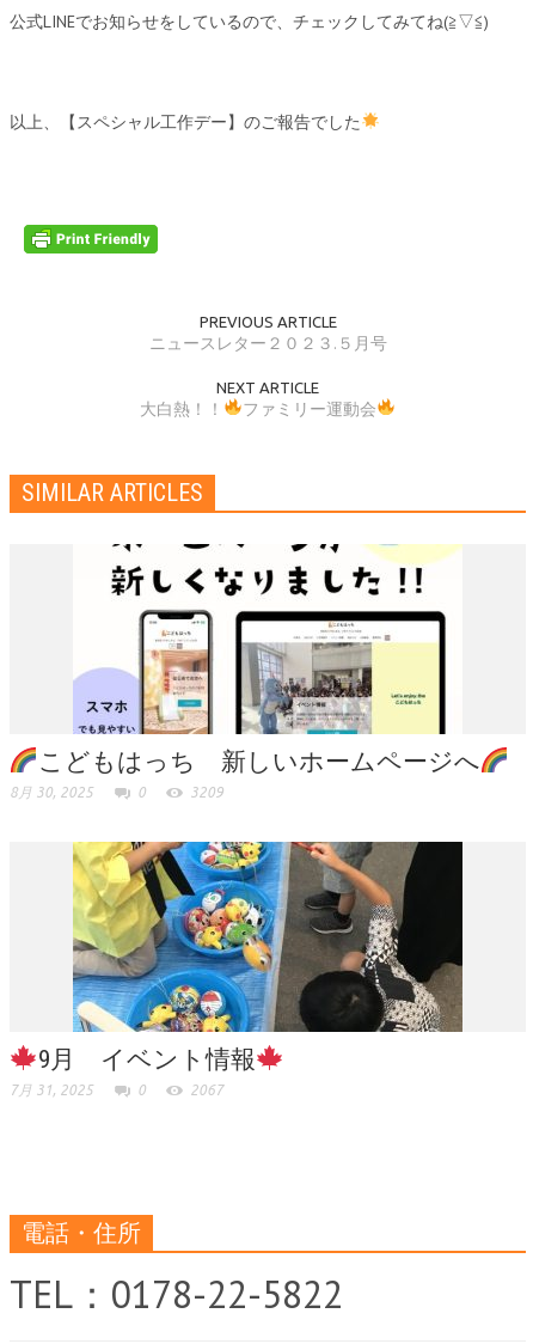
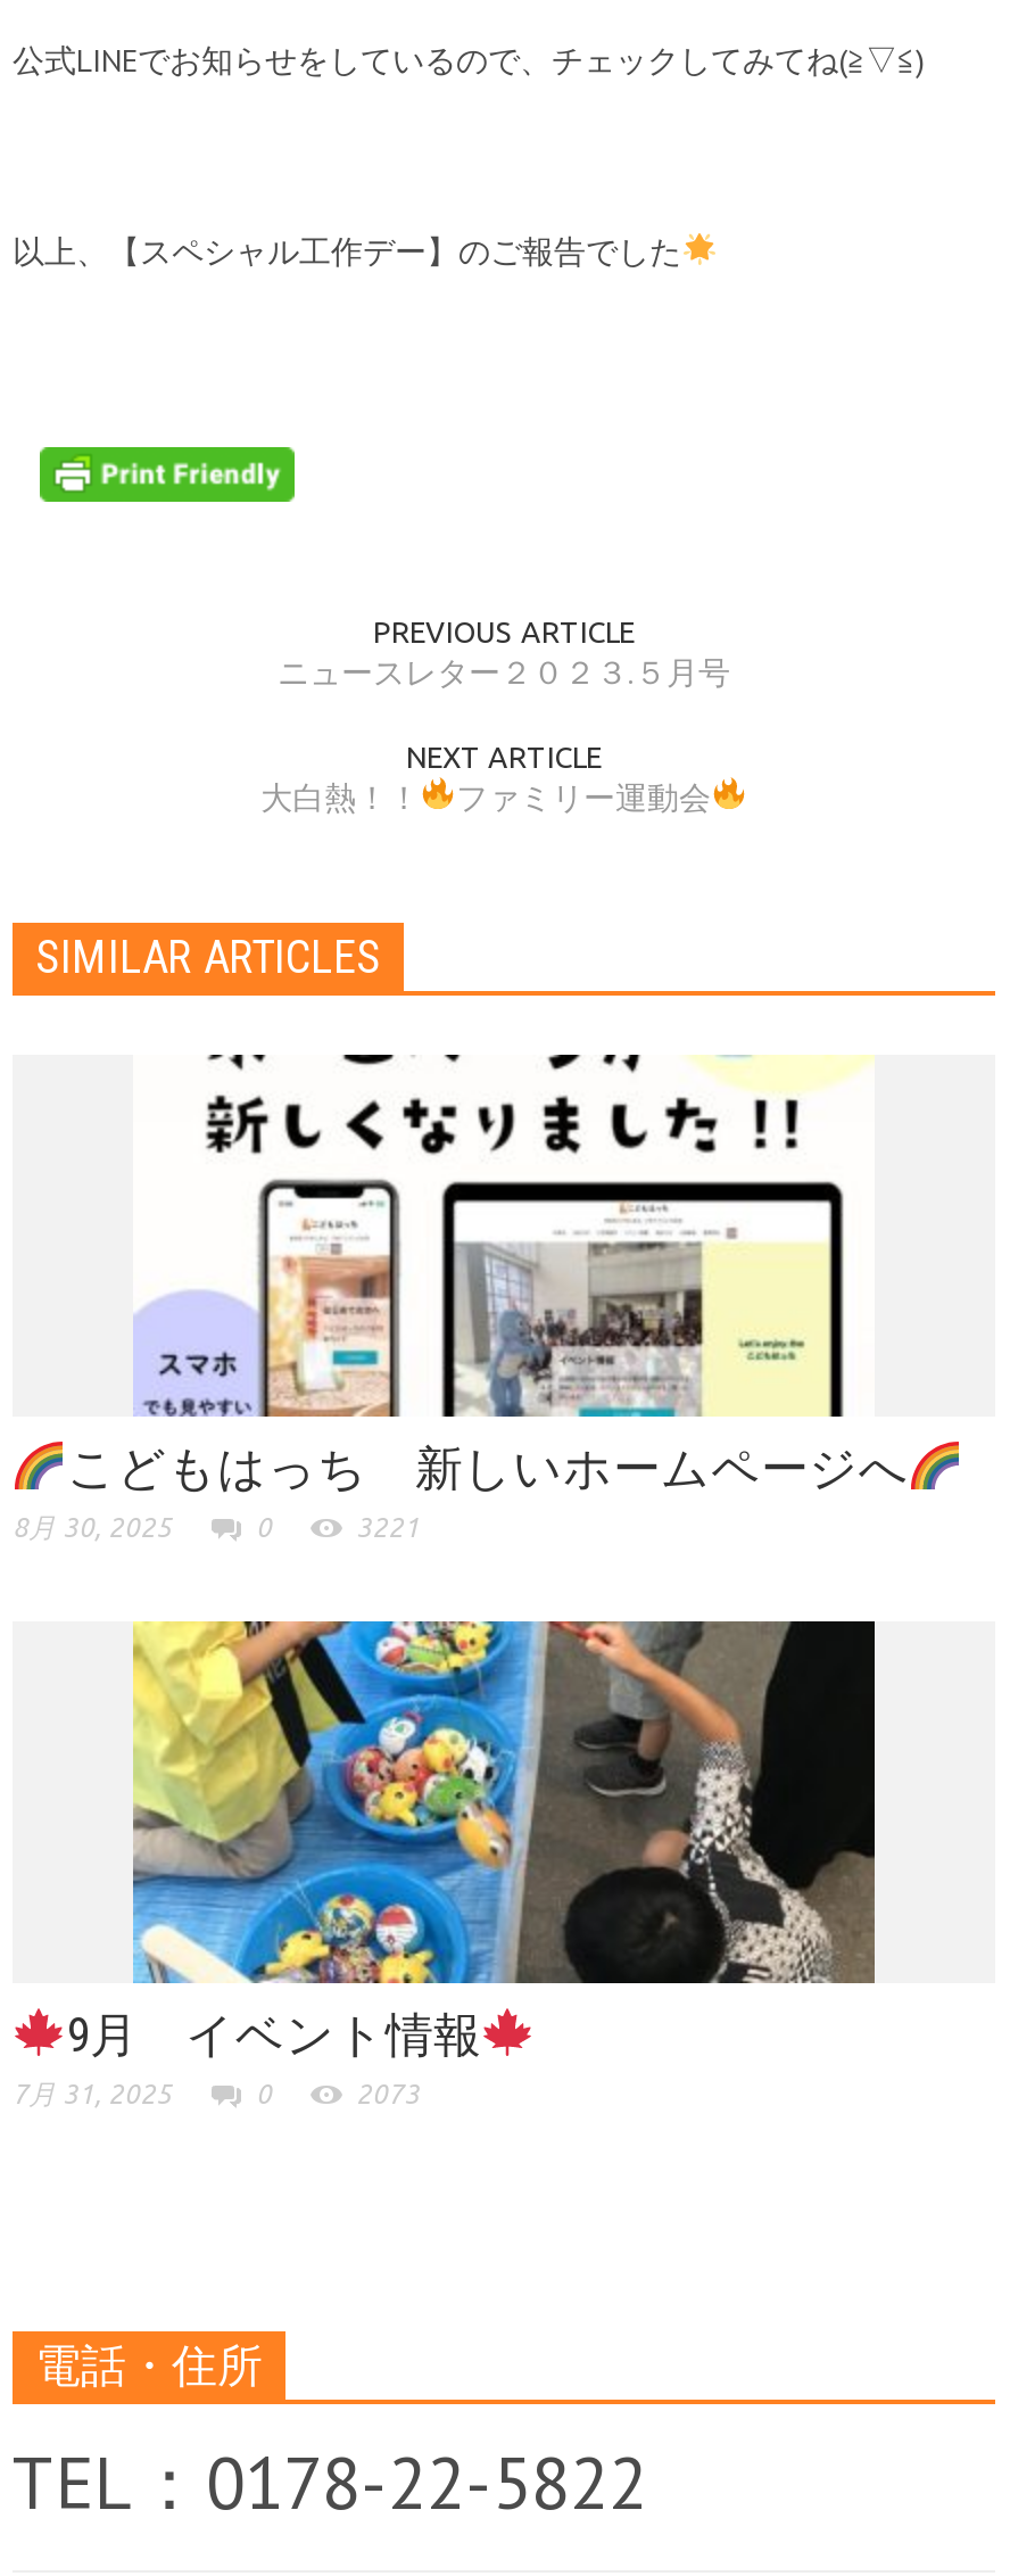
[190,784,223,799] 3209 -> [356,1511,420,1541] 3221
[190,1082,223,1097] 2067 -> [356,2078,420,2107] 2073

